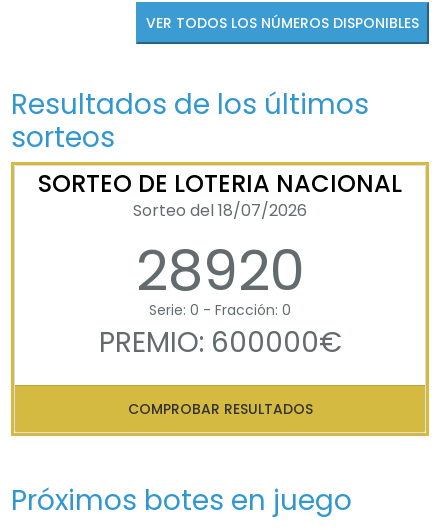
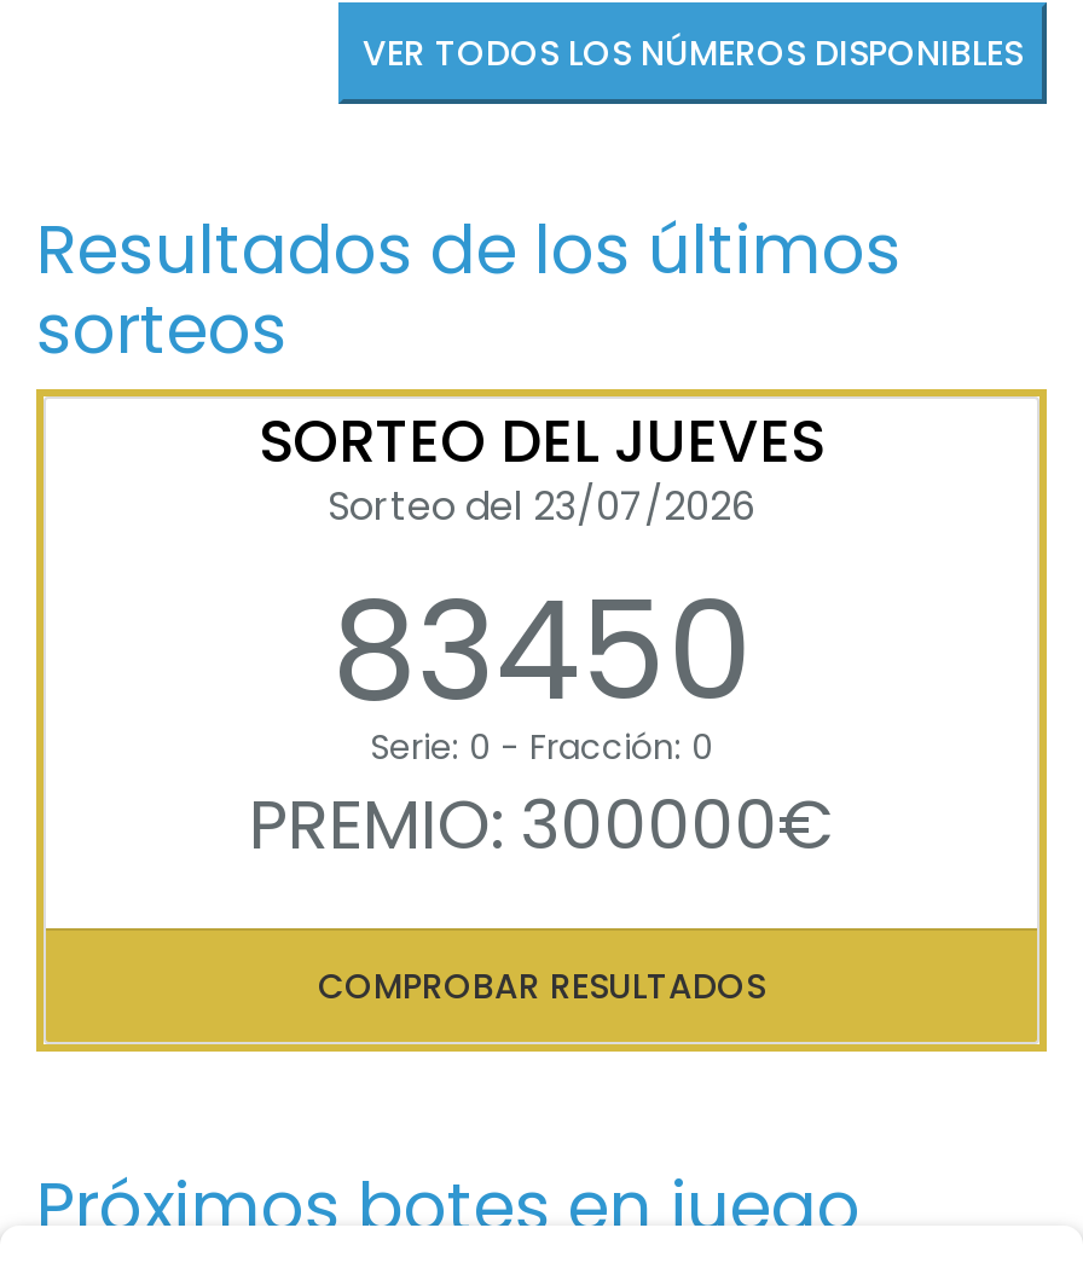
[38,167,402,310] SORTEO DE LOTERIA NACIONAL | Sorteo del 18/07/2026 | 28920 -> [259,401,824,746] SORTEO DEL JUEVES | Sorteo del 23/07/2026 | 83450
[98,323,341,362] PREMIO: 600000€ -> [249,778,834,872] PREMIO: 300000€

